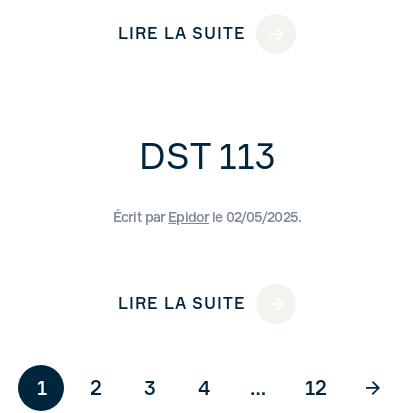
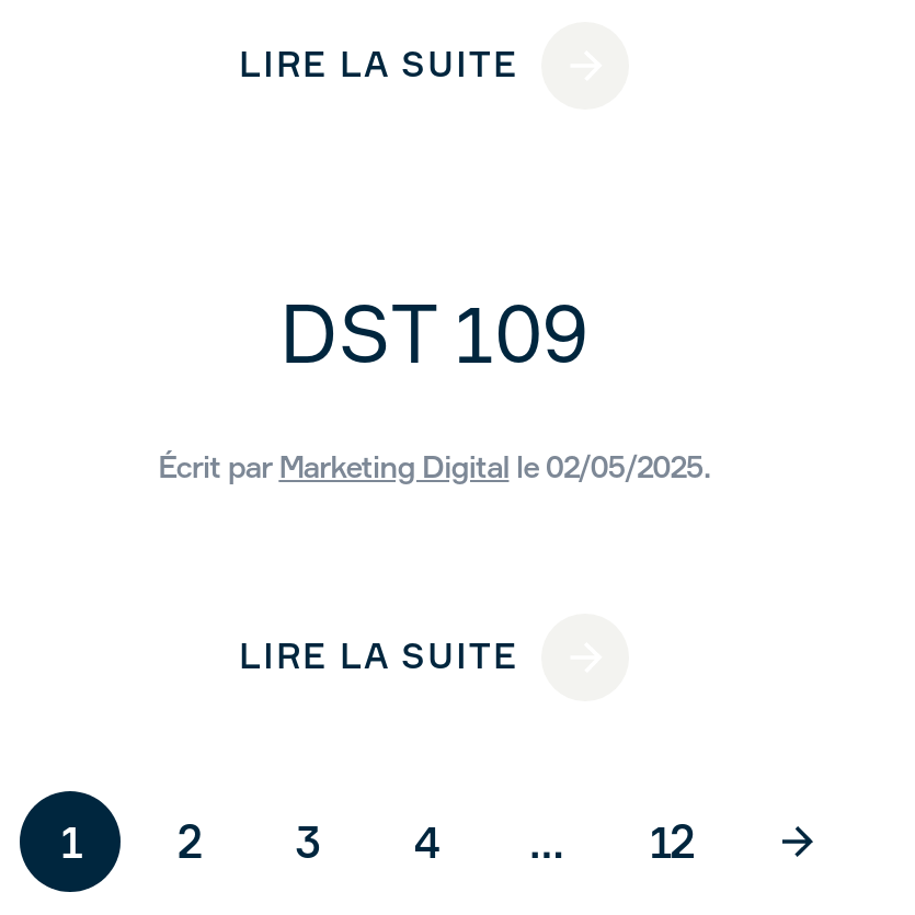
[139,134,275,178] DST 113 -> [279,285,588,381] DST 109
[113,208,301,225] Écrit par Epidor le 02/05/2025. -> [158,447,710,484] Écrit par Marketing Digital le 02/05/2025.

